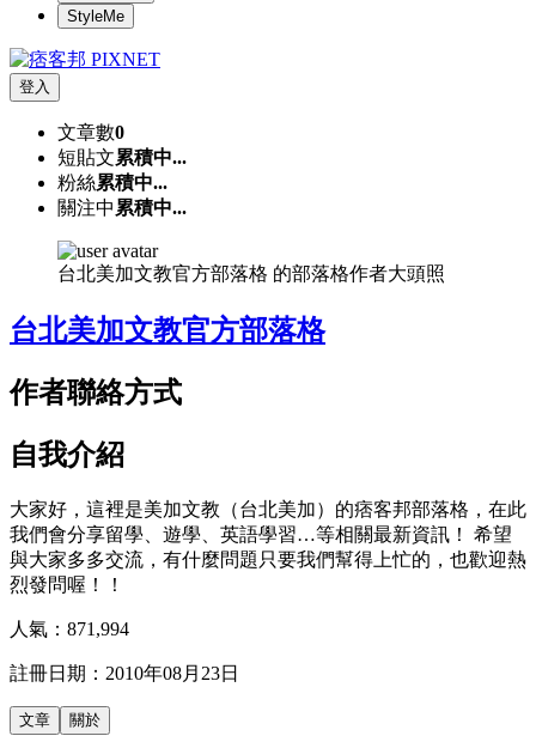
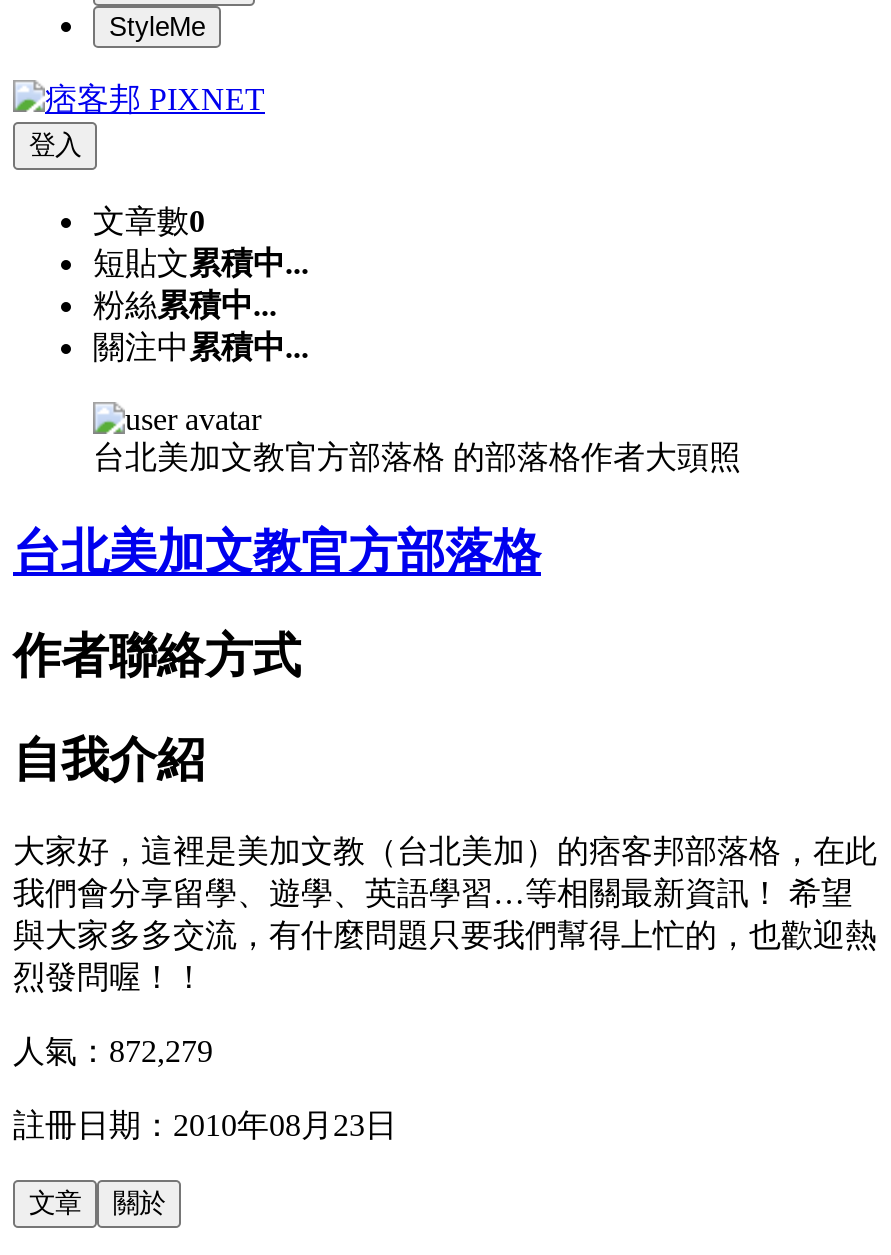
[10,619,129,639] 人氣：871,994 -> [13,1034,213,1068] 人氣：872,279

